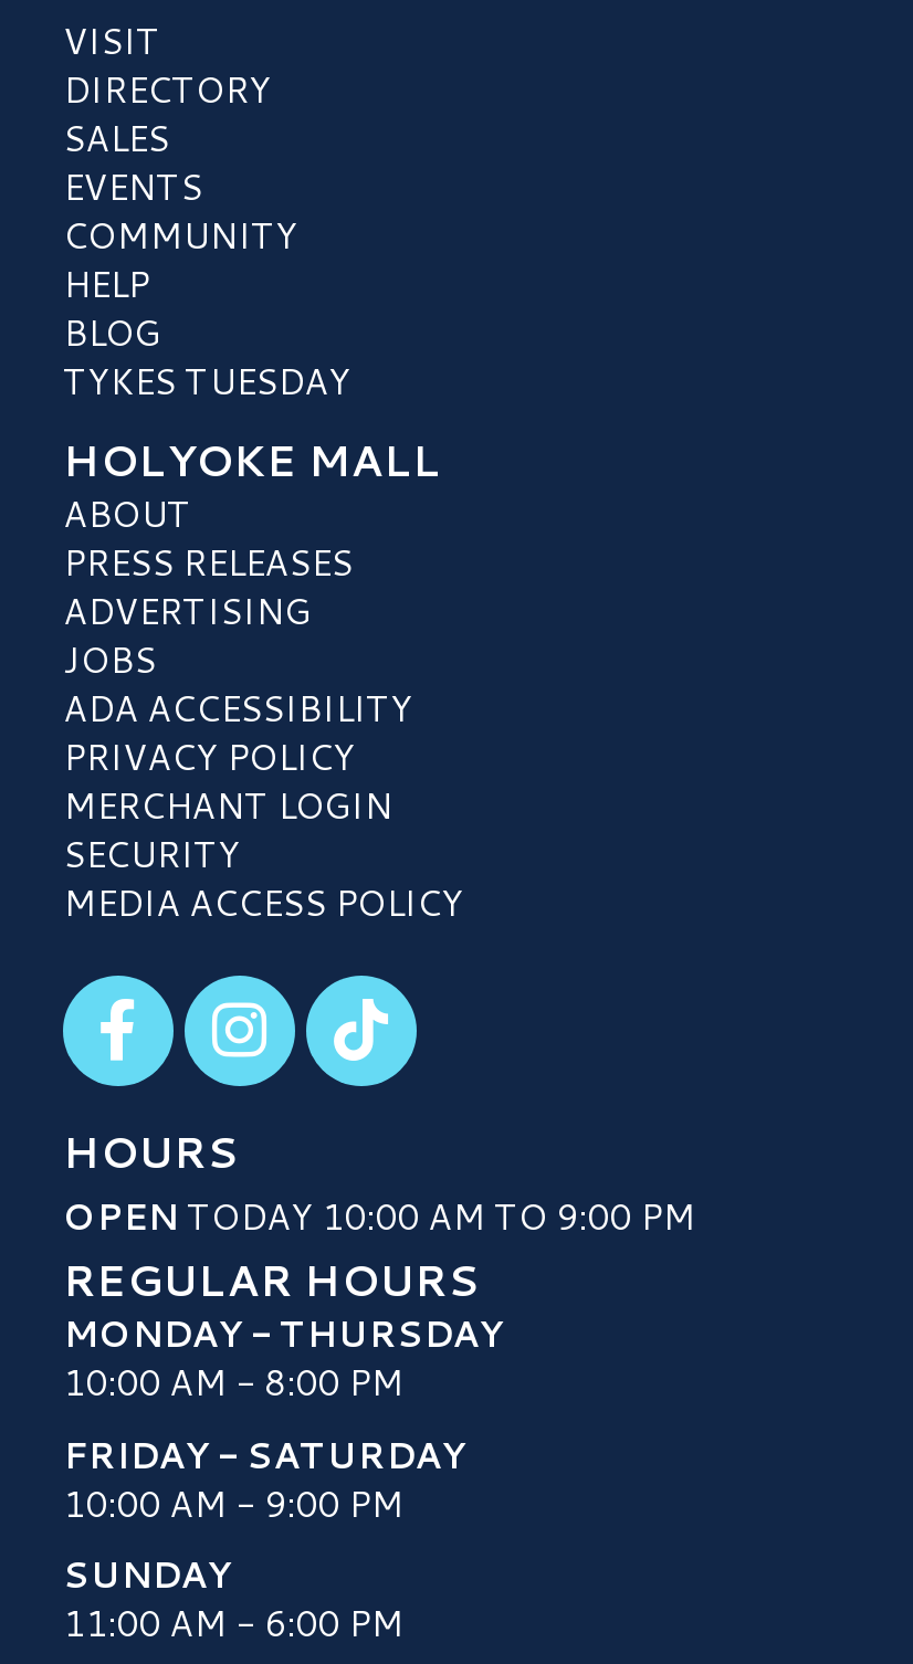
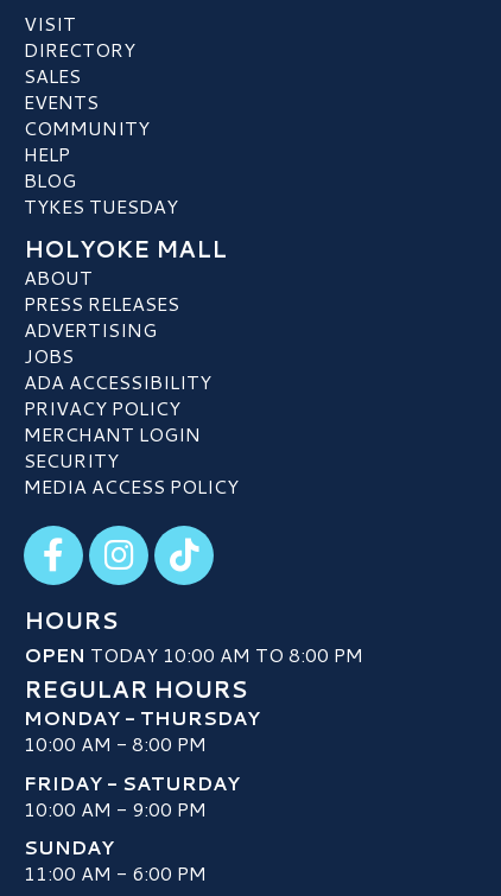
[63,1190,695,1241] OPEN TODAY 10:00 AM TO 9:00 PM -> [24,641,363,668] OPEN TODAY 10:00 AM TO 8:00 PM

